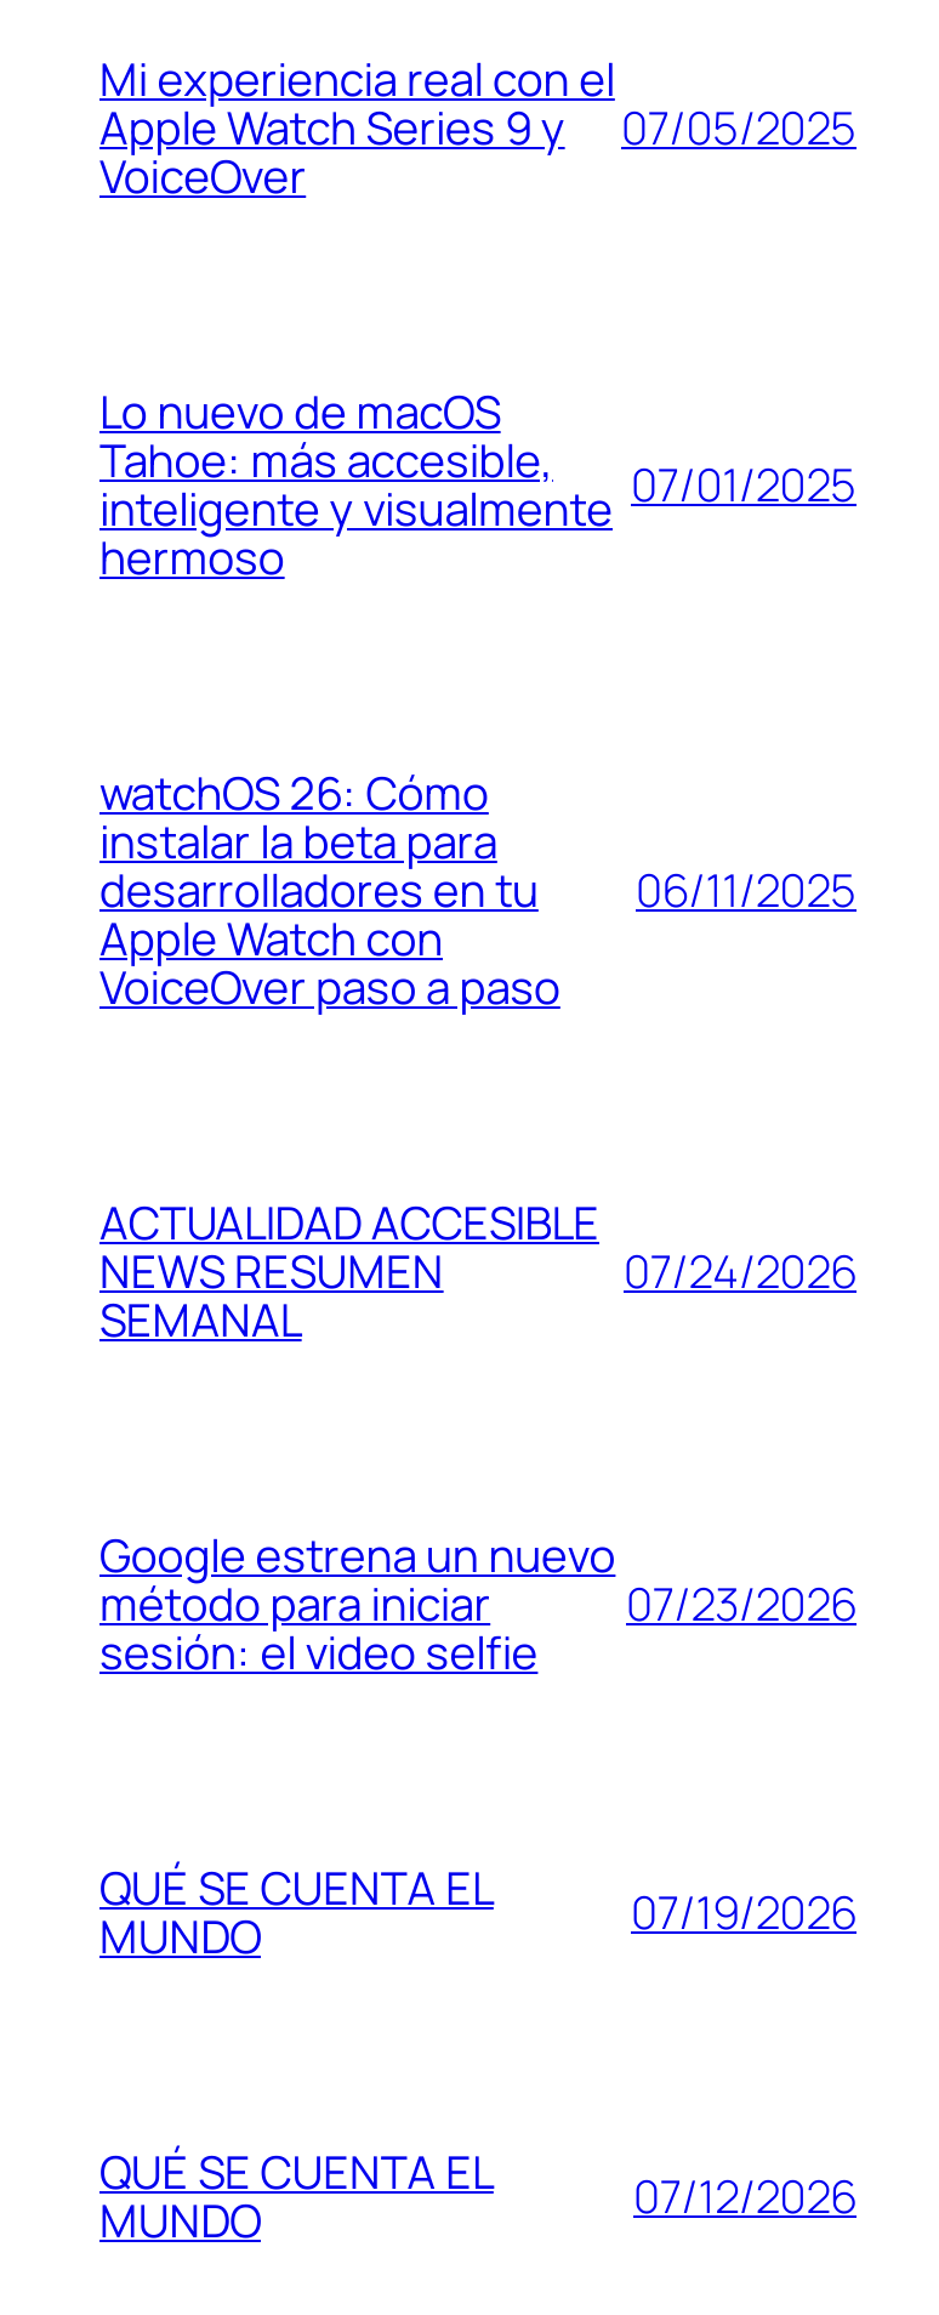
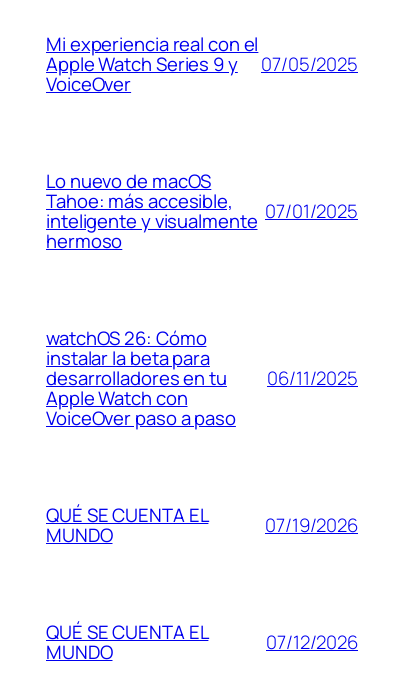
[99,1191,599,1351] ACTUALIDAD ACCESIBLE | NEWS RESUMEN | SEMANAL -> none
[624,1238,857,1301] 07/24/2026 -> none
[99,1524,616,1684] Google estrena un nuevo | método para iniciar | sesión: el video selfie -> none
[626,1571,857,1634] 07/23/2026 -> none

